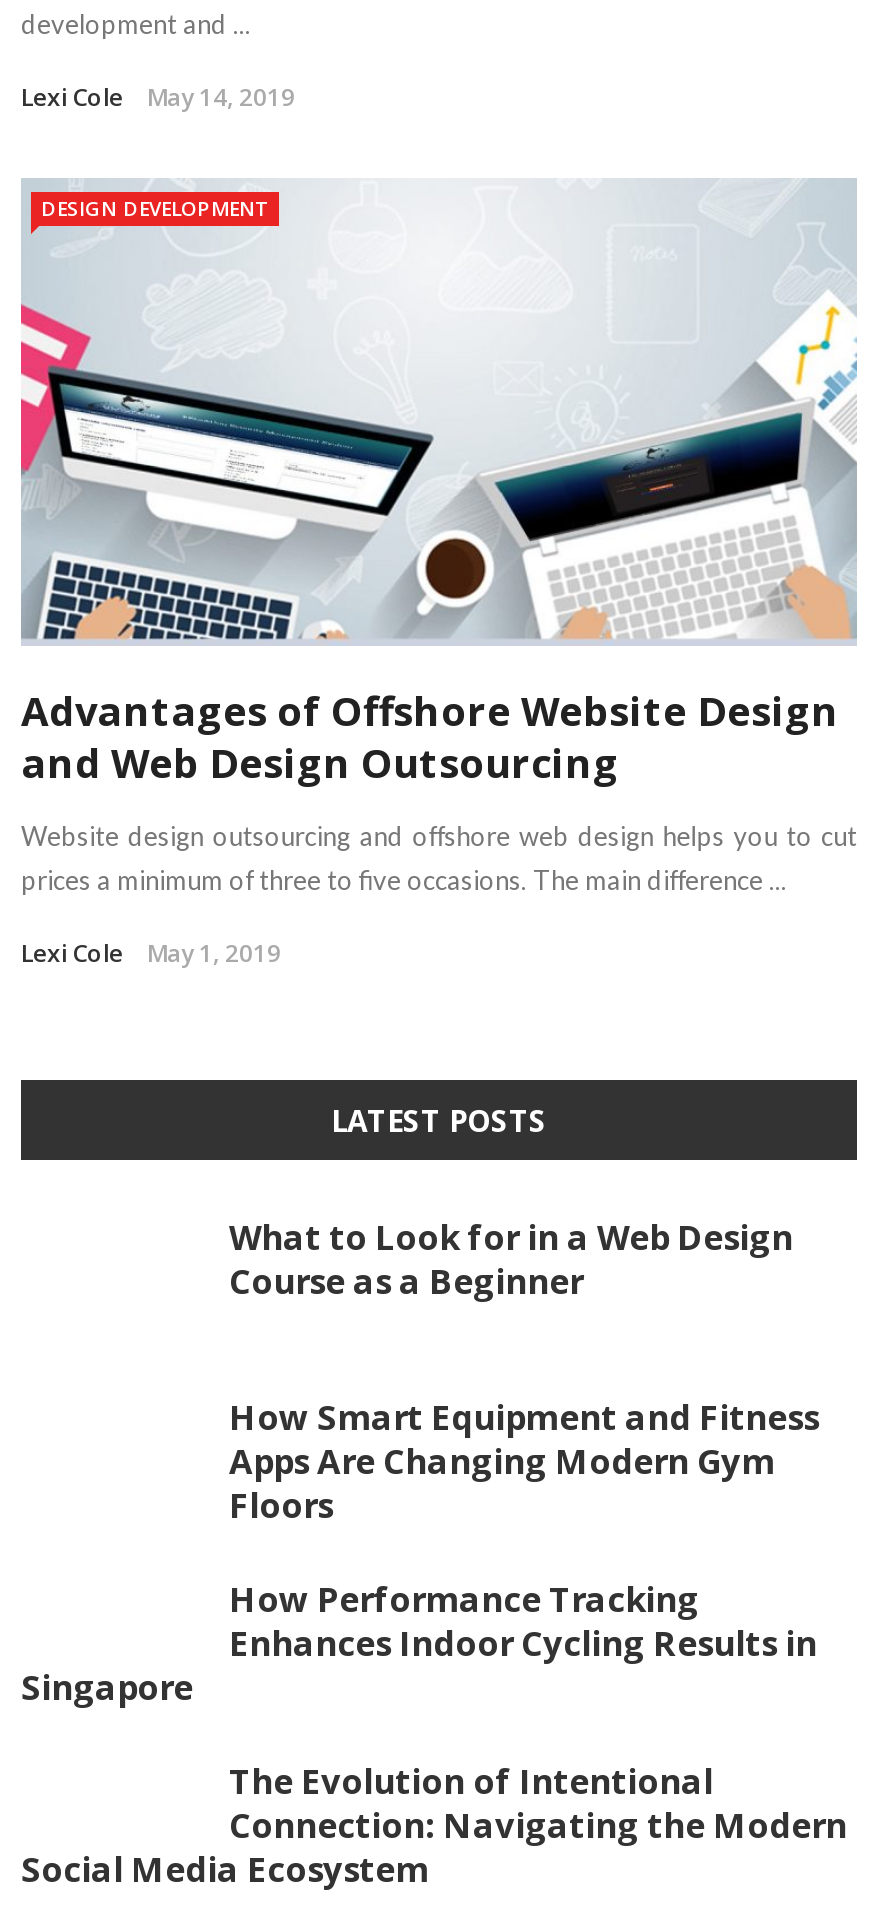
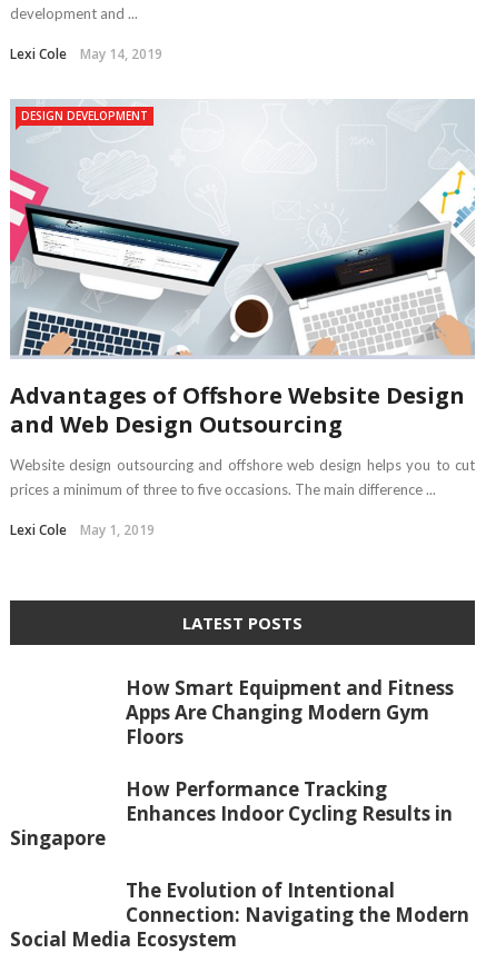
[229,1214,793,1304] What to Look for in a Web Design | Course as a Beginner -> none

